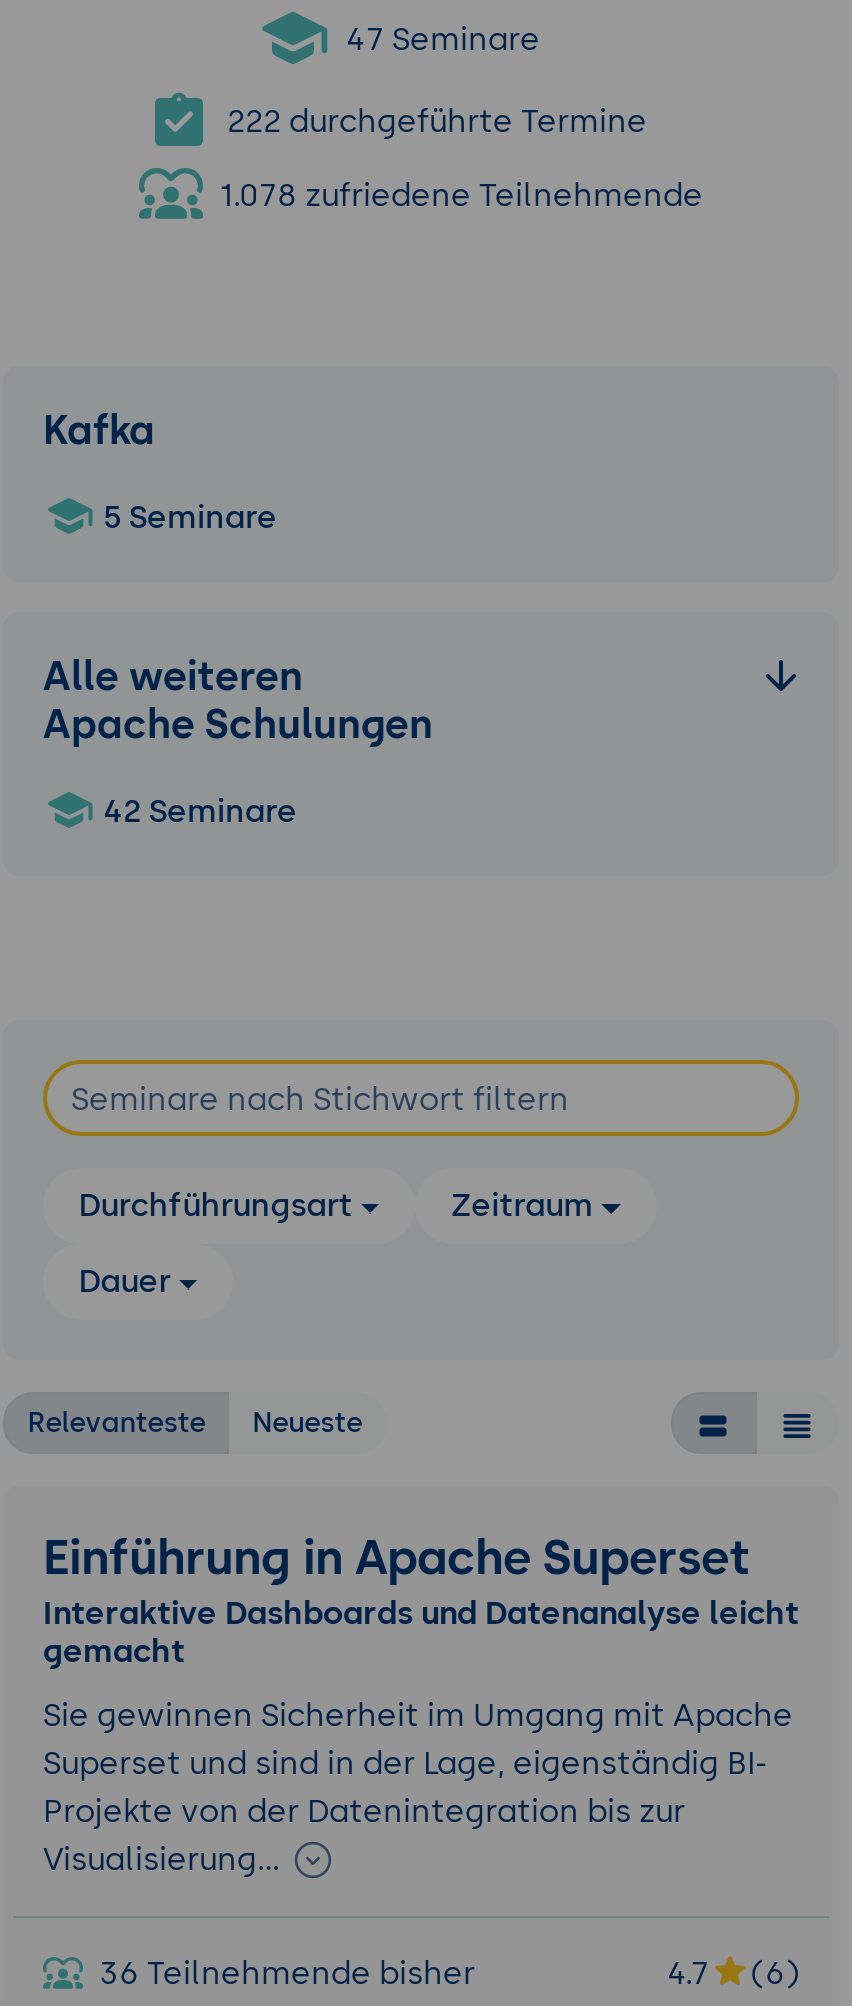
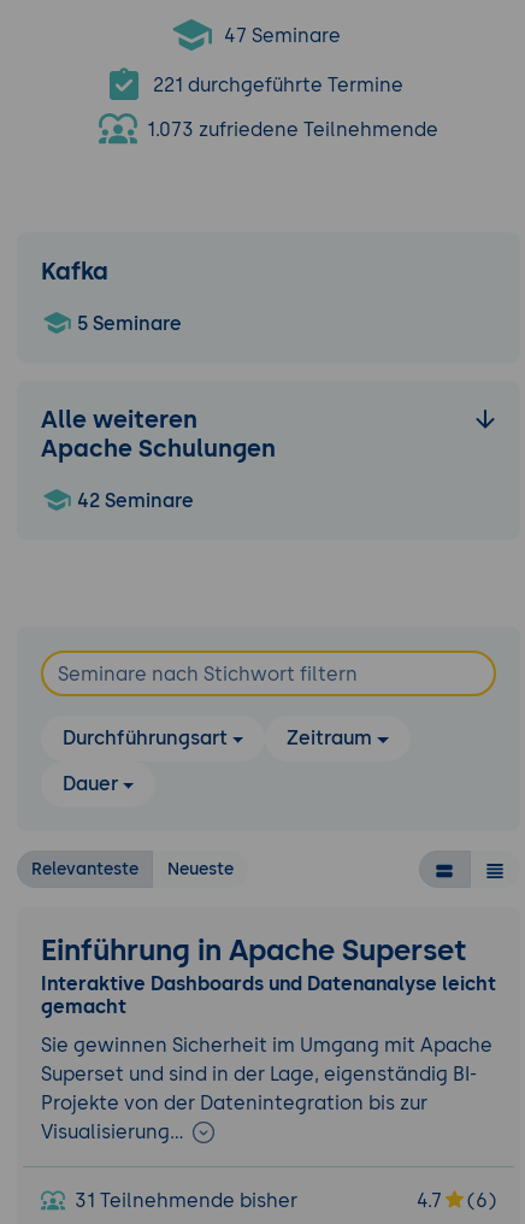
[227,101,647,139] 222 durchgeführte Termine -> [153,73,403,96] 221 durchgeführte Termine
[219,176,703,214] 1.078 zufriedene Teilnehmende -> [147,118,438,141] 1.073 zufriedene Teilnehmende
[99,1954,475,1992] 36 Teilnehmende bisher -> [75,1189,297,1212] 31 Teilnehmende bisher

